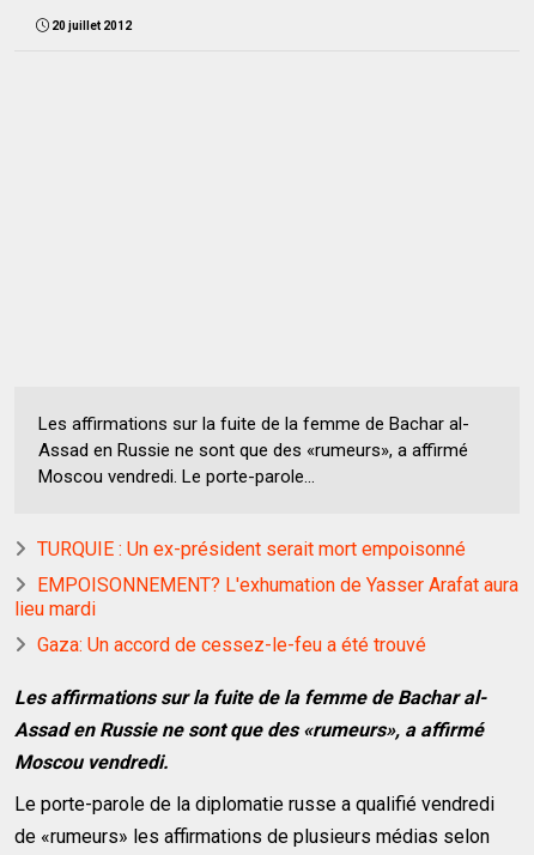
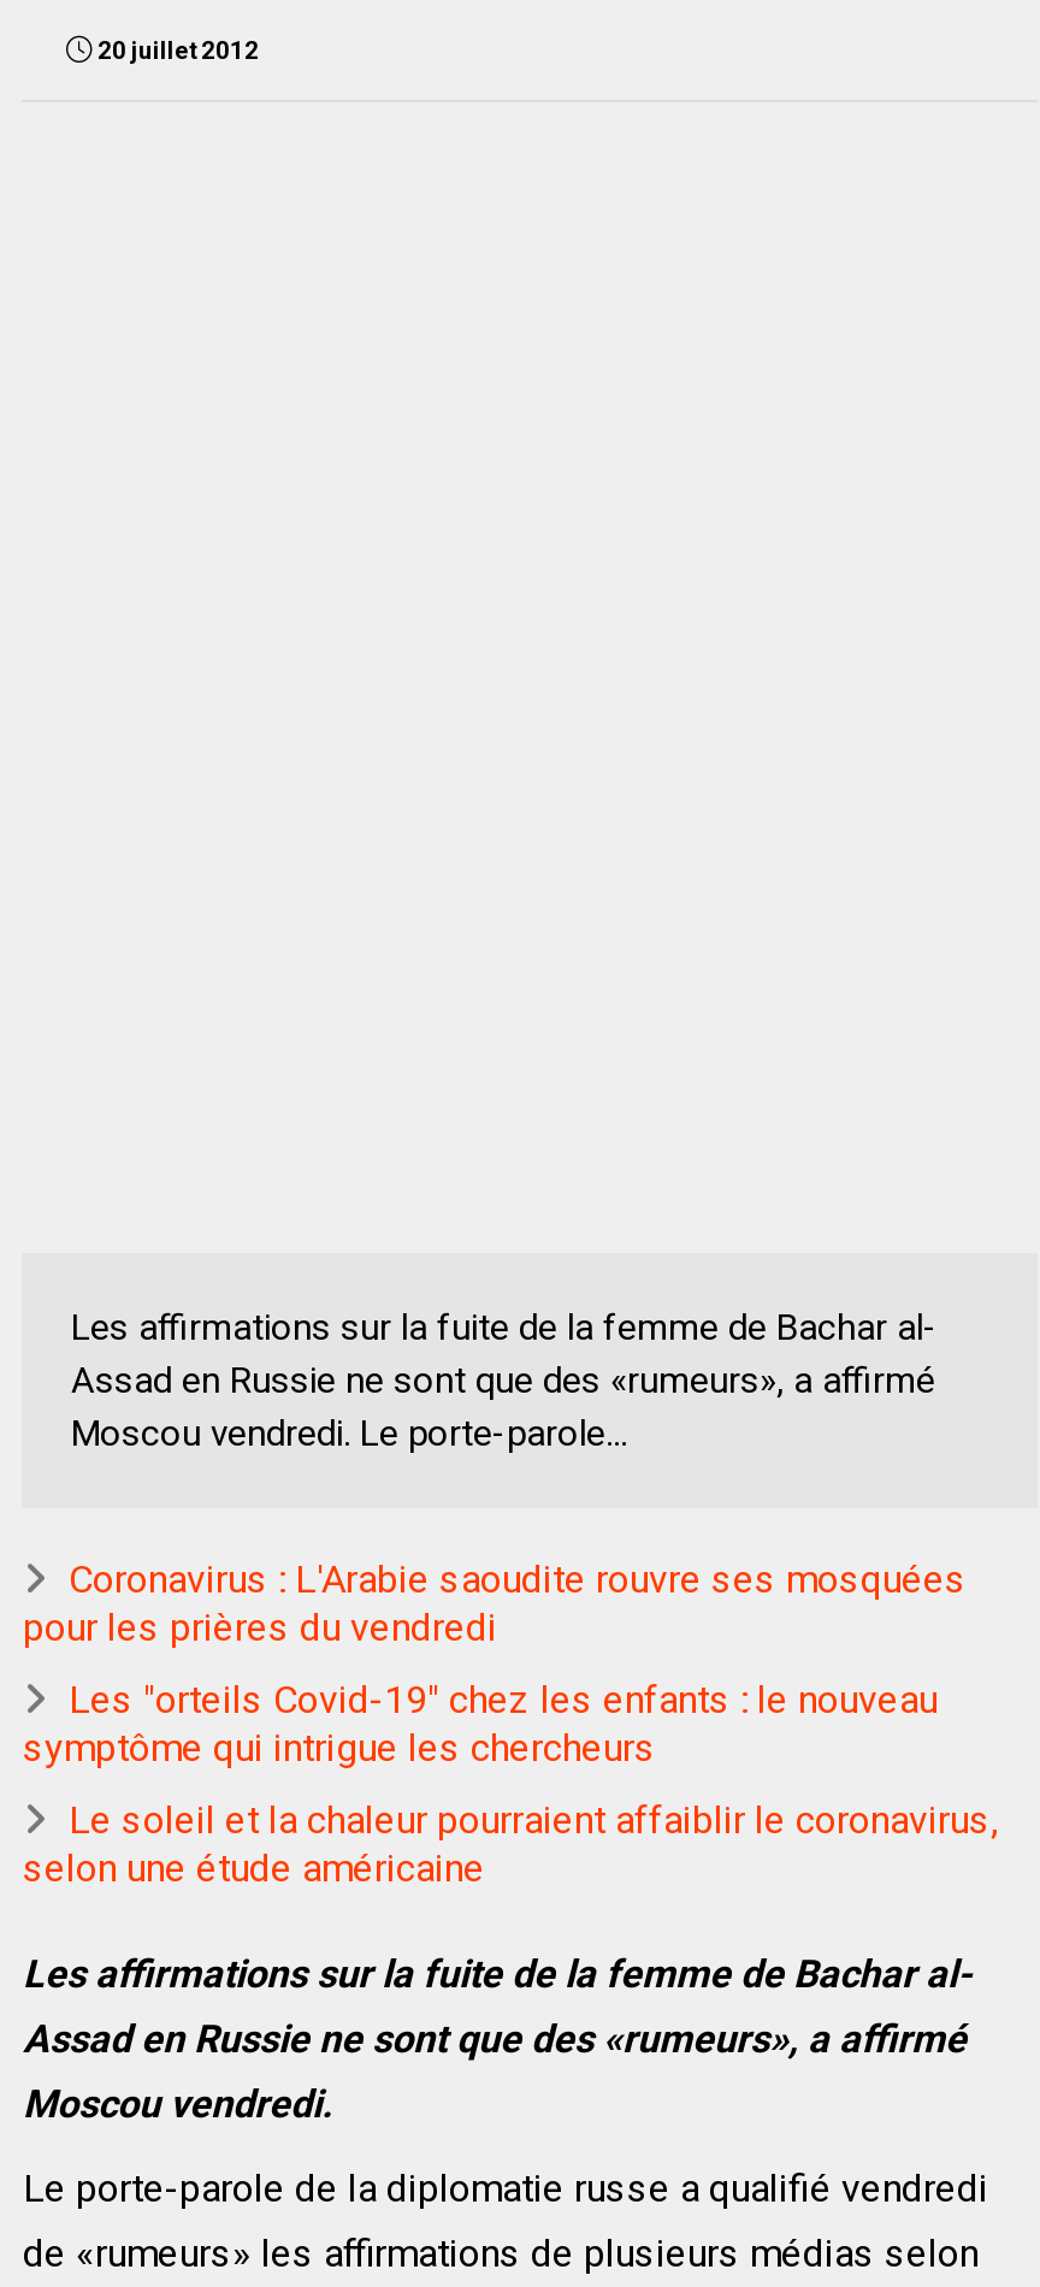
[38,538,466,561] TURQUIE : Un ex-président serait mort empoisonné -> [23,1557,966,1651] Coronavirus : L'Arabie saoudite rouvre ses mosquées | pour les prières du vendredi
[15,574,519,621] EMPOISONNEMENT? L'exhumation de Yasser Arafat aura | lieu mardi -> [23,1677,937,1771] Les "orteils Covid-19" chez les enfants : le nouveau | symptôme qui intrigue les chercheurs
[38,634,427,656] Gaza: Un accord de cessez-le-feu a été trouvé -> [23,1798,998,1891] Le soleil et la chaleur pourraient affaiblir le coronavirus, | selon une étude américaine

